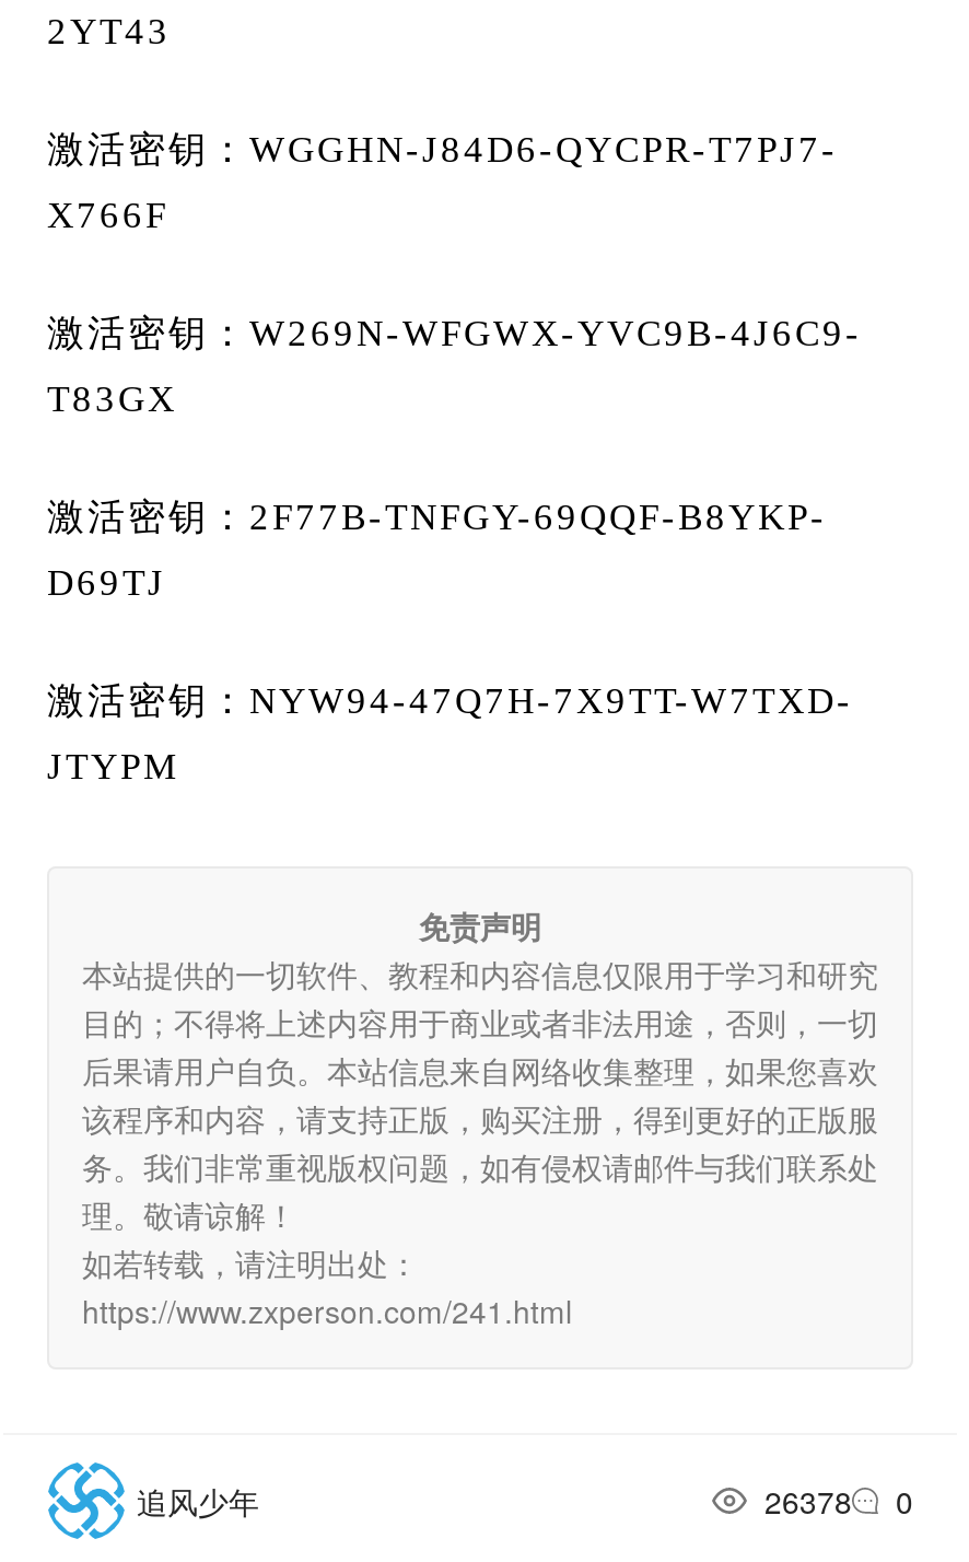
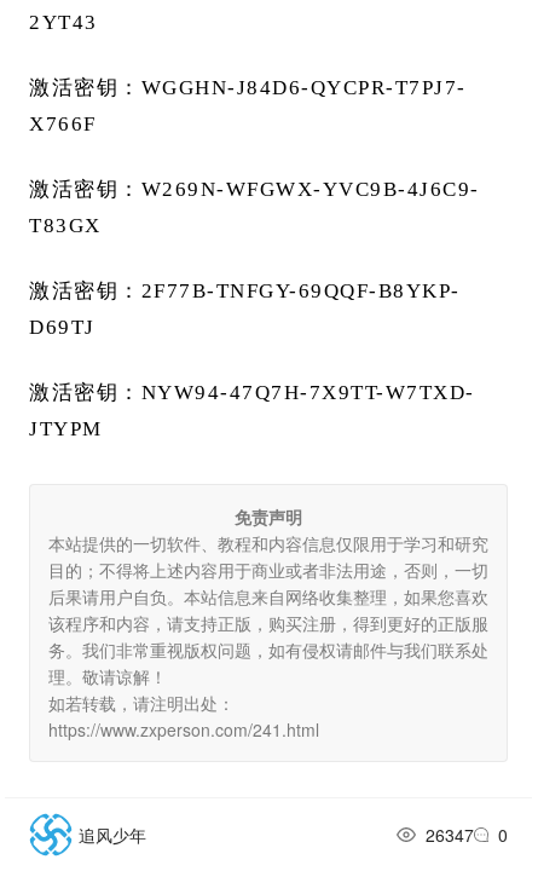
[764,1479,913,1523] 26378 0 -> [426,823,508,847] 26347 0

